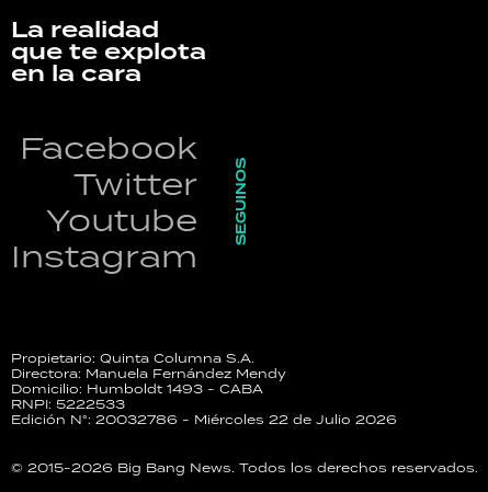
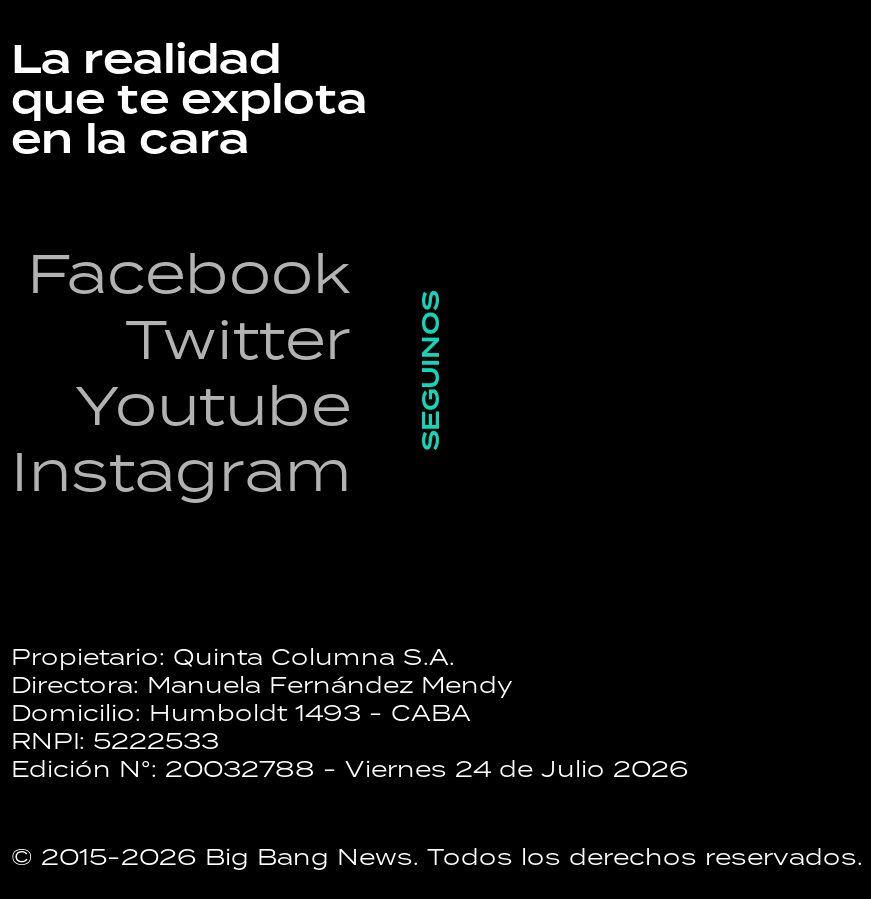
[11,411,397,427] Edición N°: 20032786 - Miércoles 22 de Julio 2026 -> [11,753,689,783] Edición N°: 20032788 - Viernes 24 de Julio 2026

